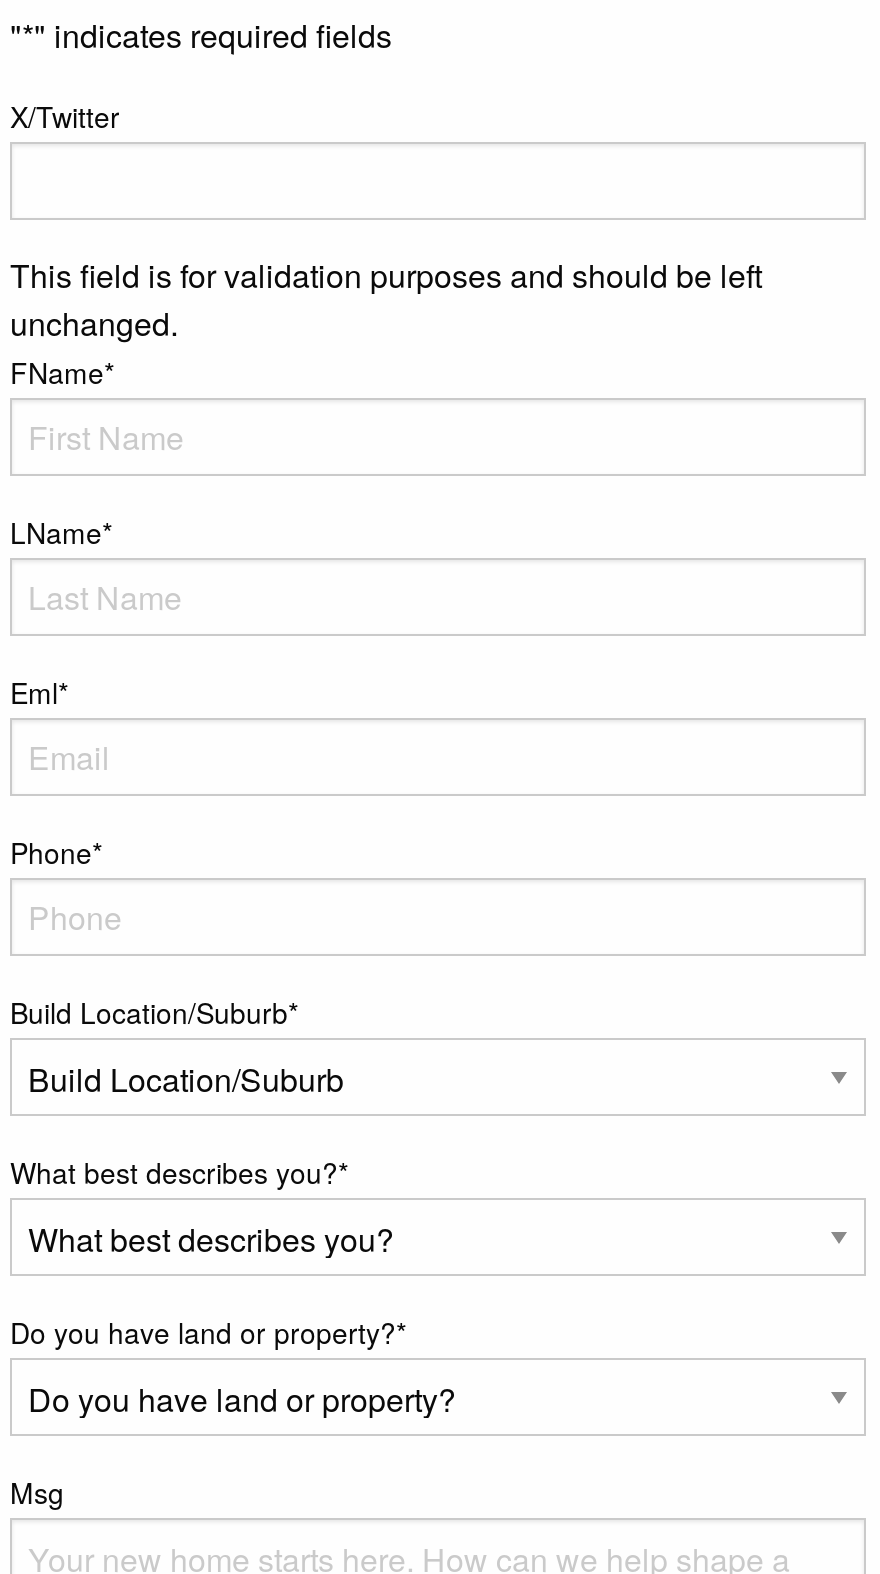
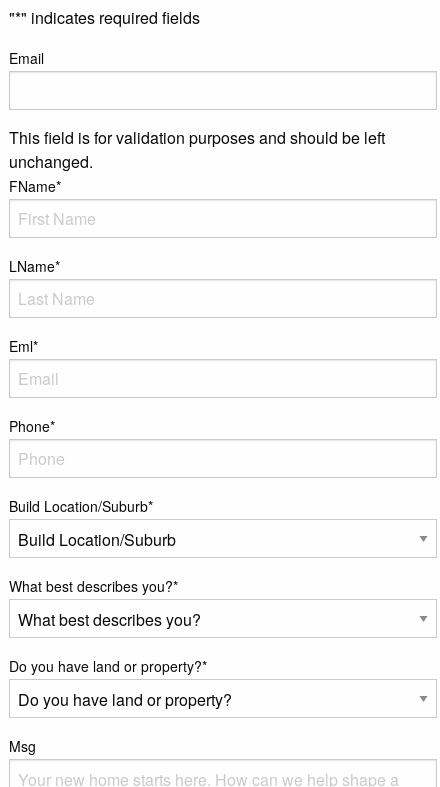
[10,96,120,136] X/Twitter -> [9,48,44,68] Email

